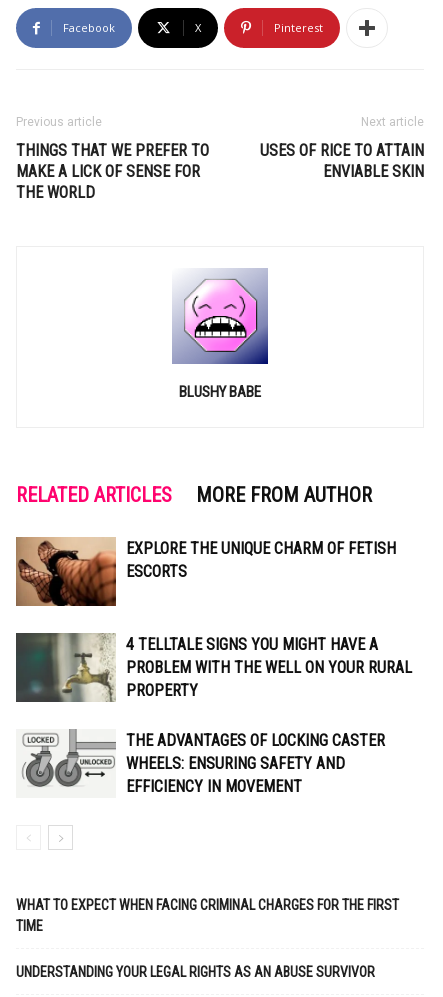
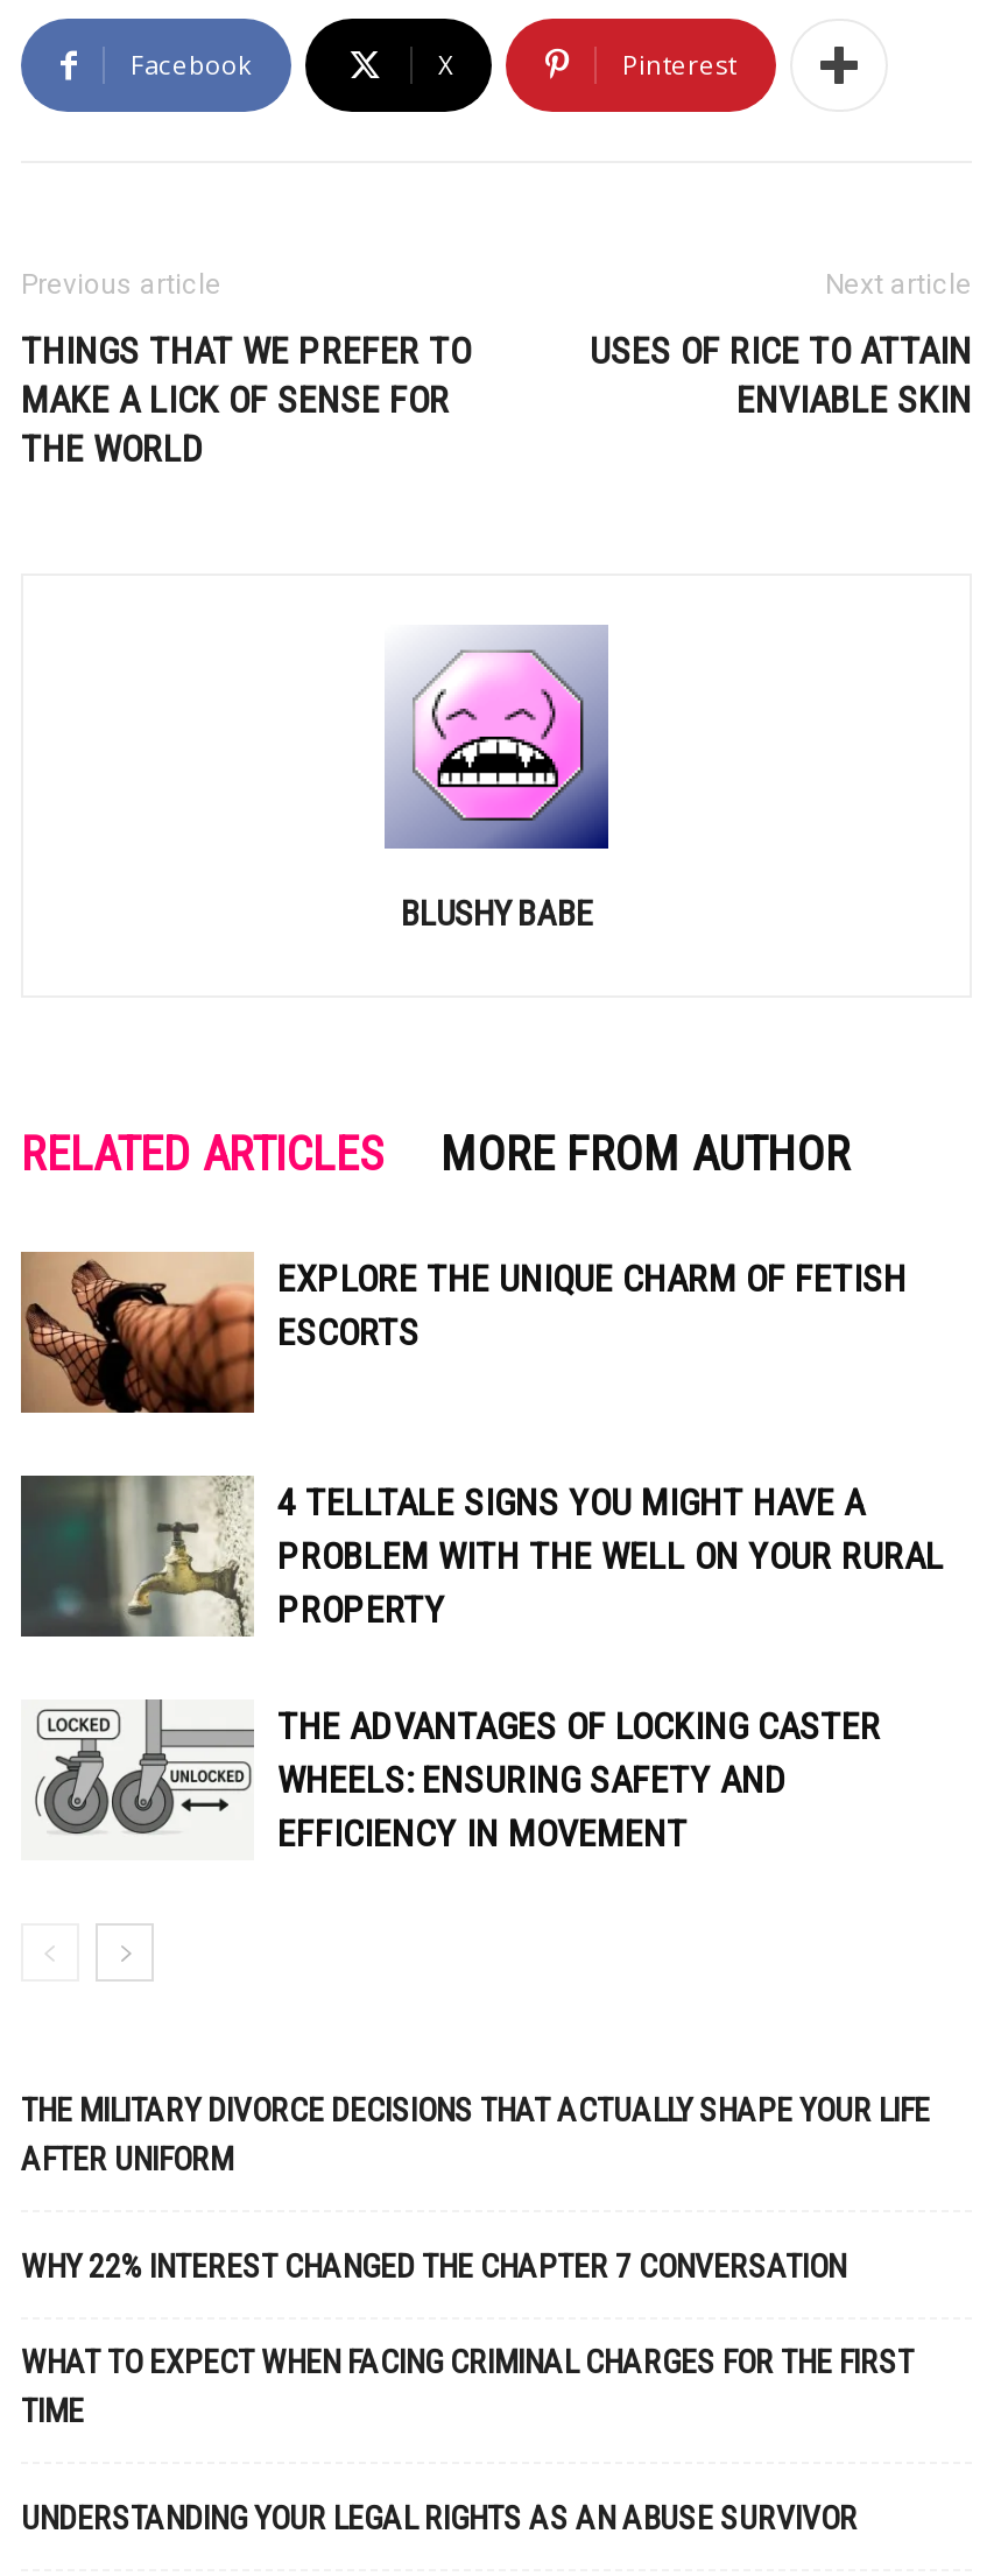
none -> [21,2092,930,2285] THE MILITARY DIVORCE DECISIONS THAT ACTUALLY SHAPE YOUR LIFE | AFTER UNIFORM | WHY 22% INTEREST CHANGED THE CHAPTER 7 CONVERSATION

